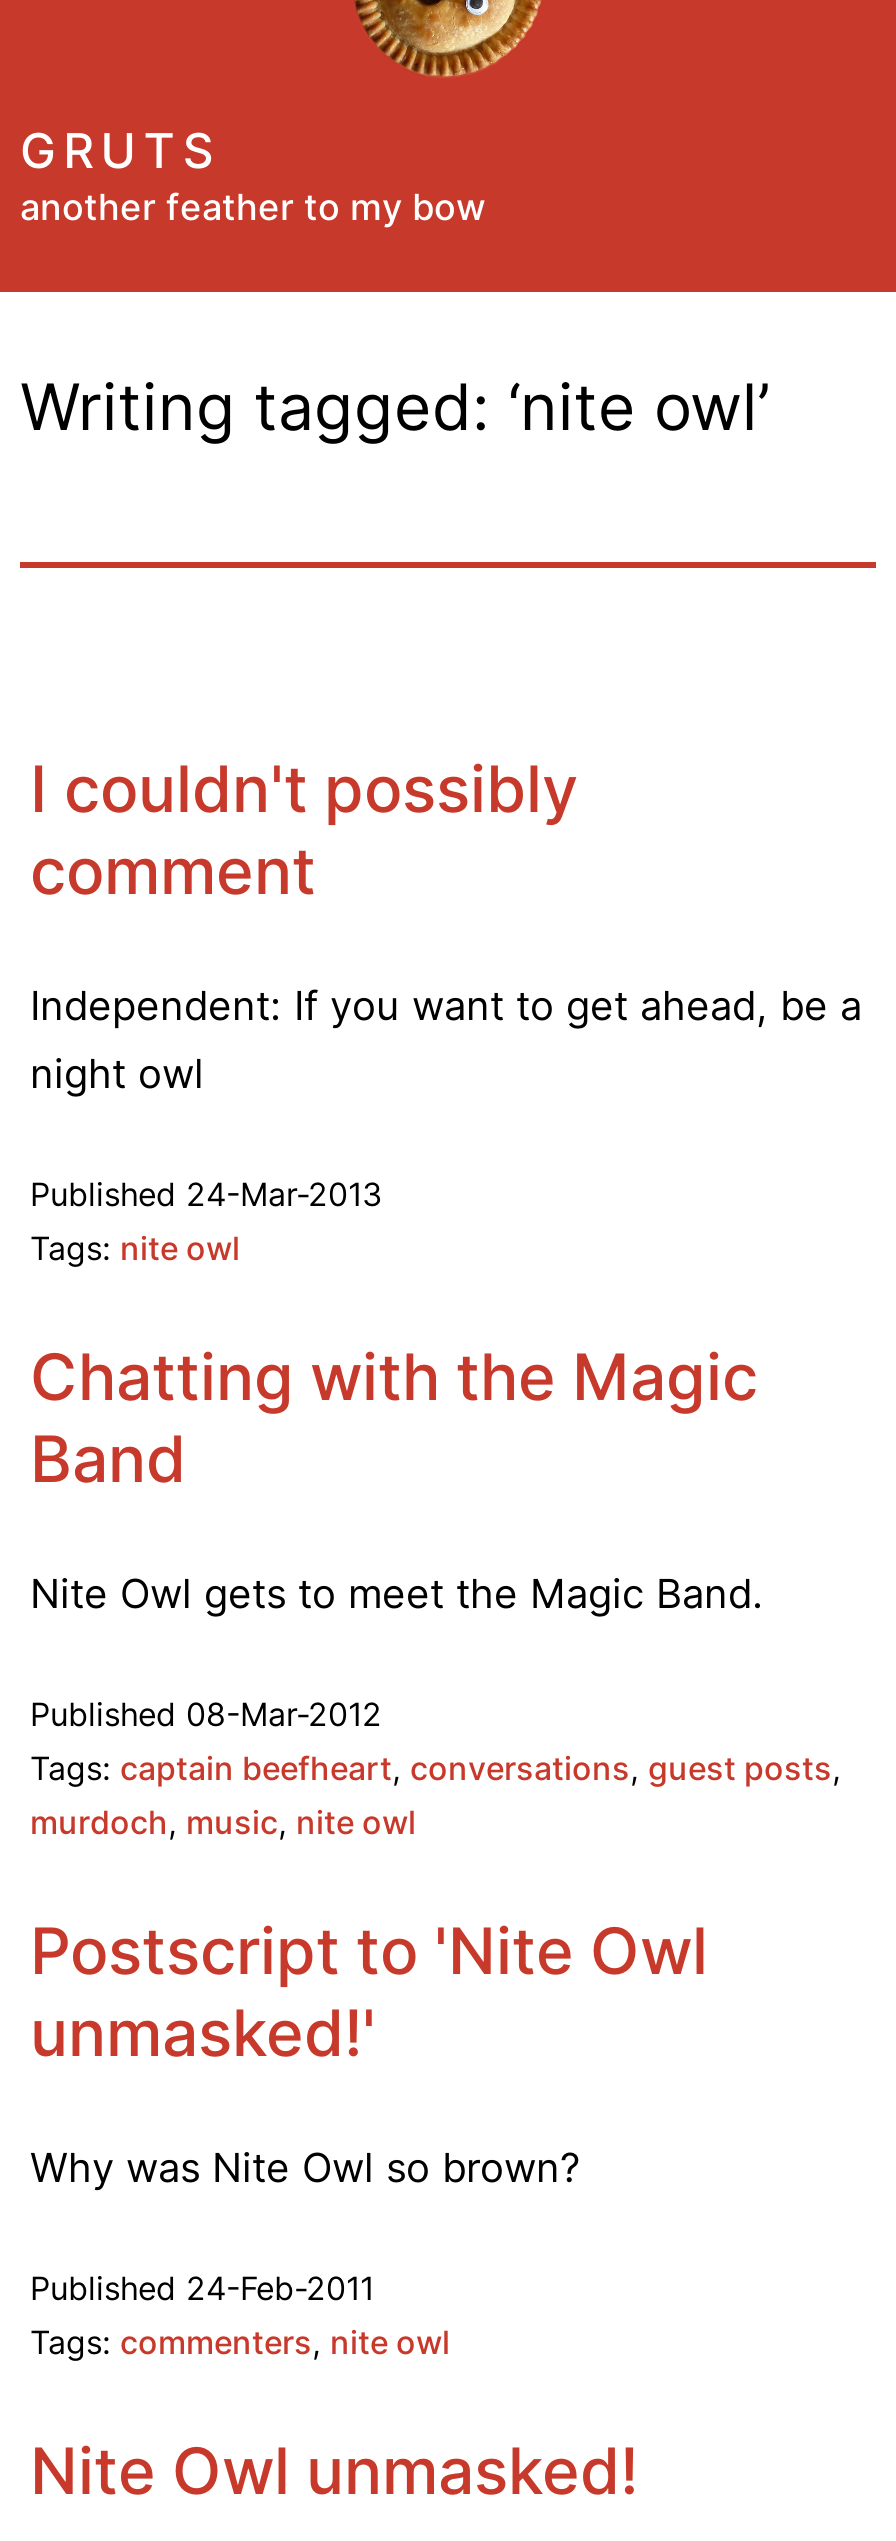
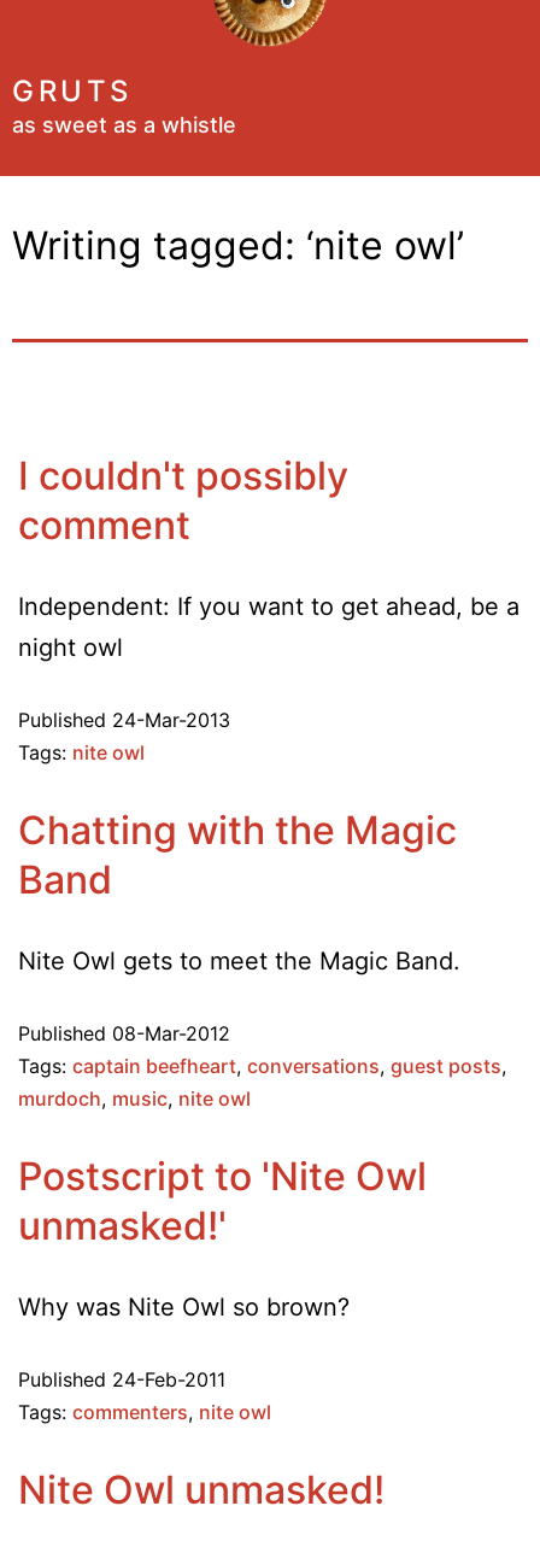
[20,186,486,228] another feather to my bow -> [12,112,236,137] as sweet as a whistle

